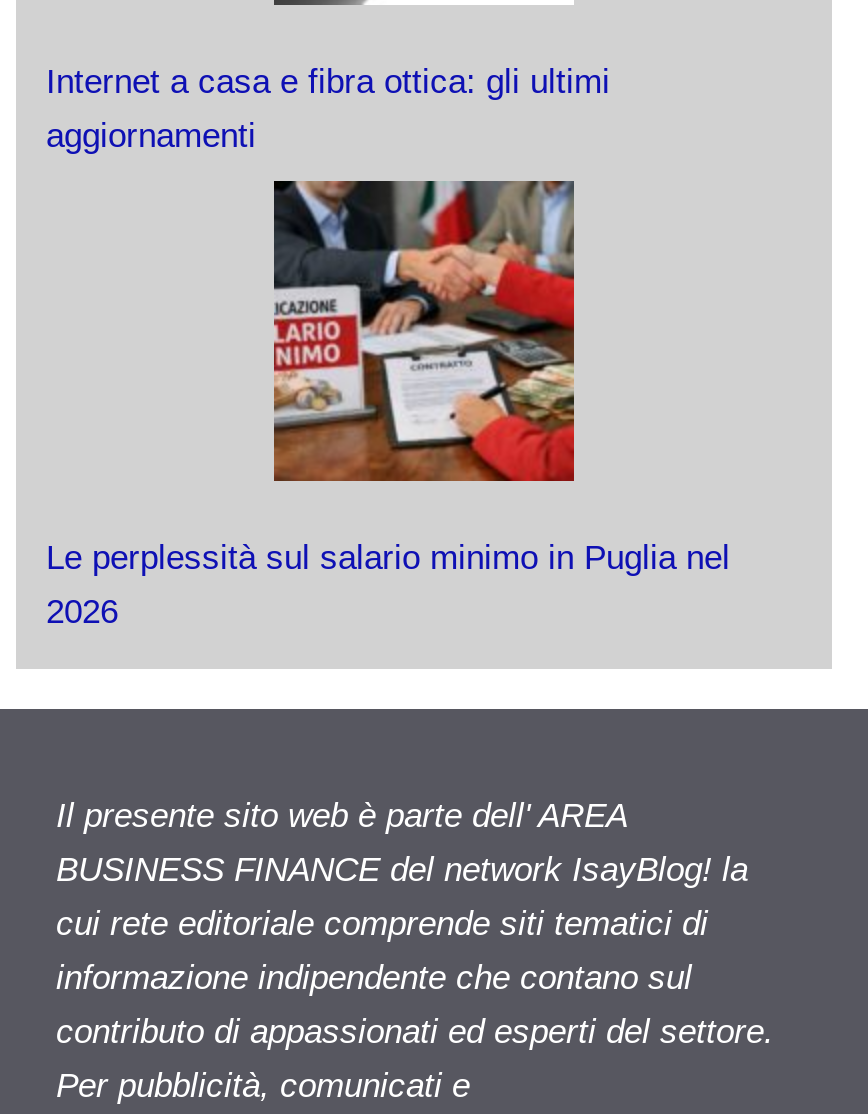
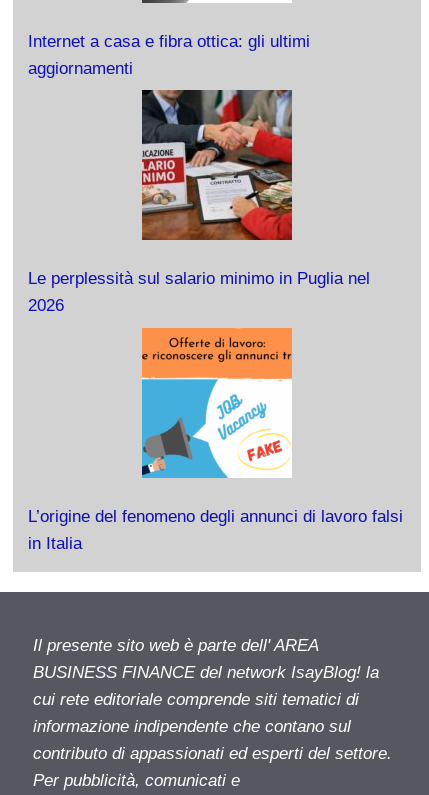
none -> [28,327,403,553] [image] | L’origine del fenomeno degli annunci di lavoro falsi | in Italia

